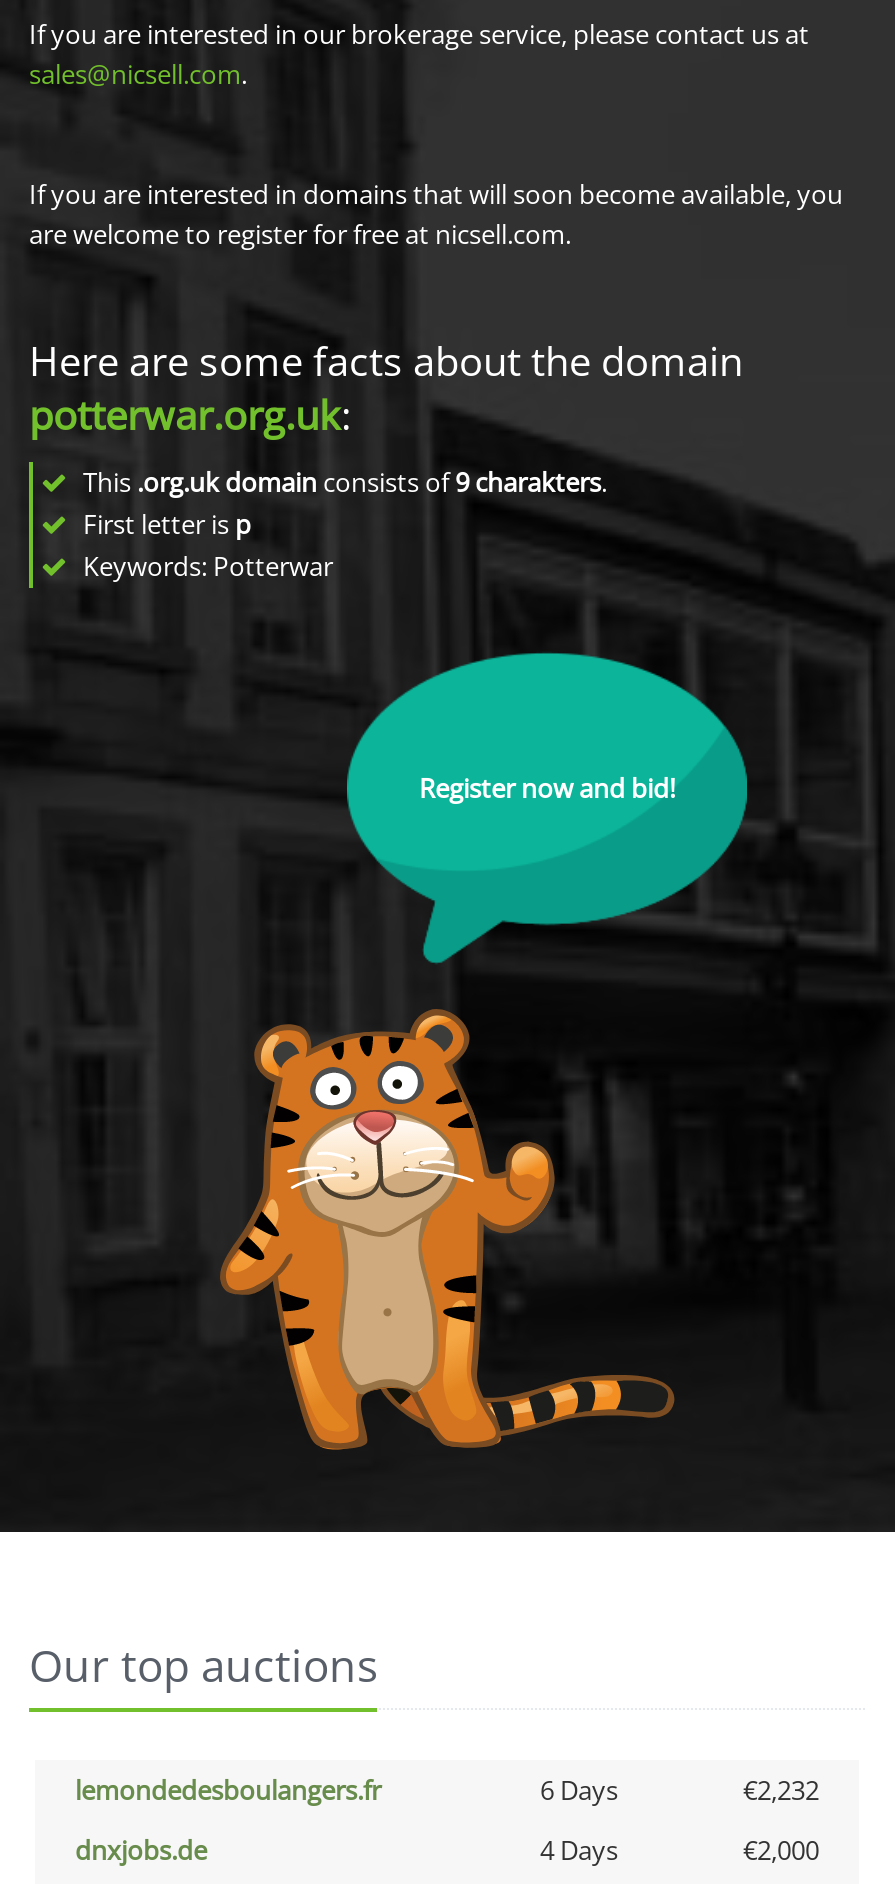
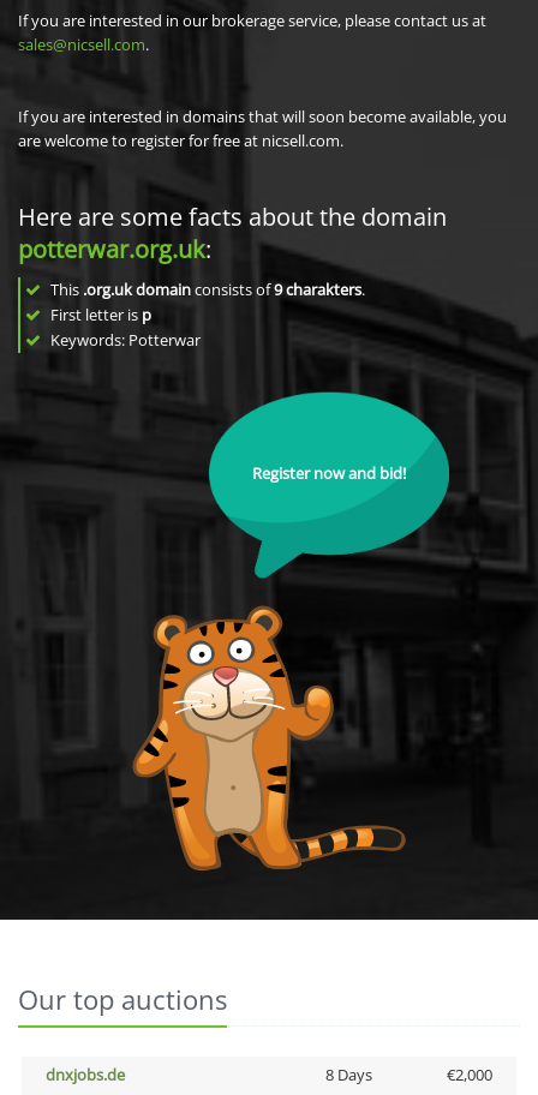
[75,1772,819,1808] lemondedesboulangers.fr | 6 Days | €2,232 -> none
[540,1832,618,1868] 4 Days -> [325,1064,372,1085] 8 Days

